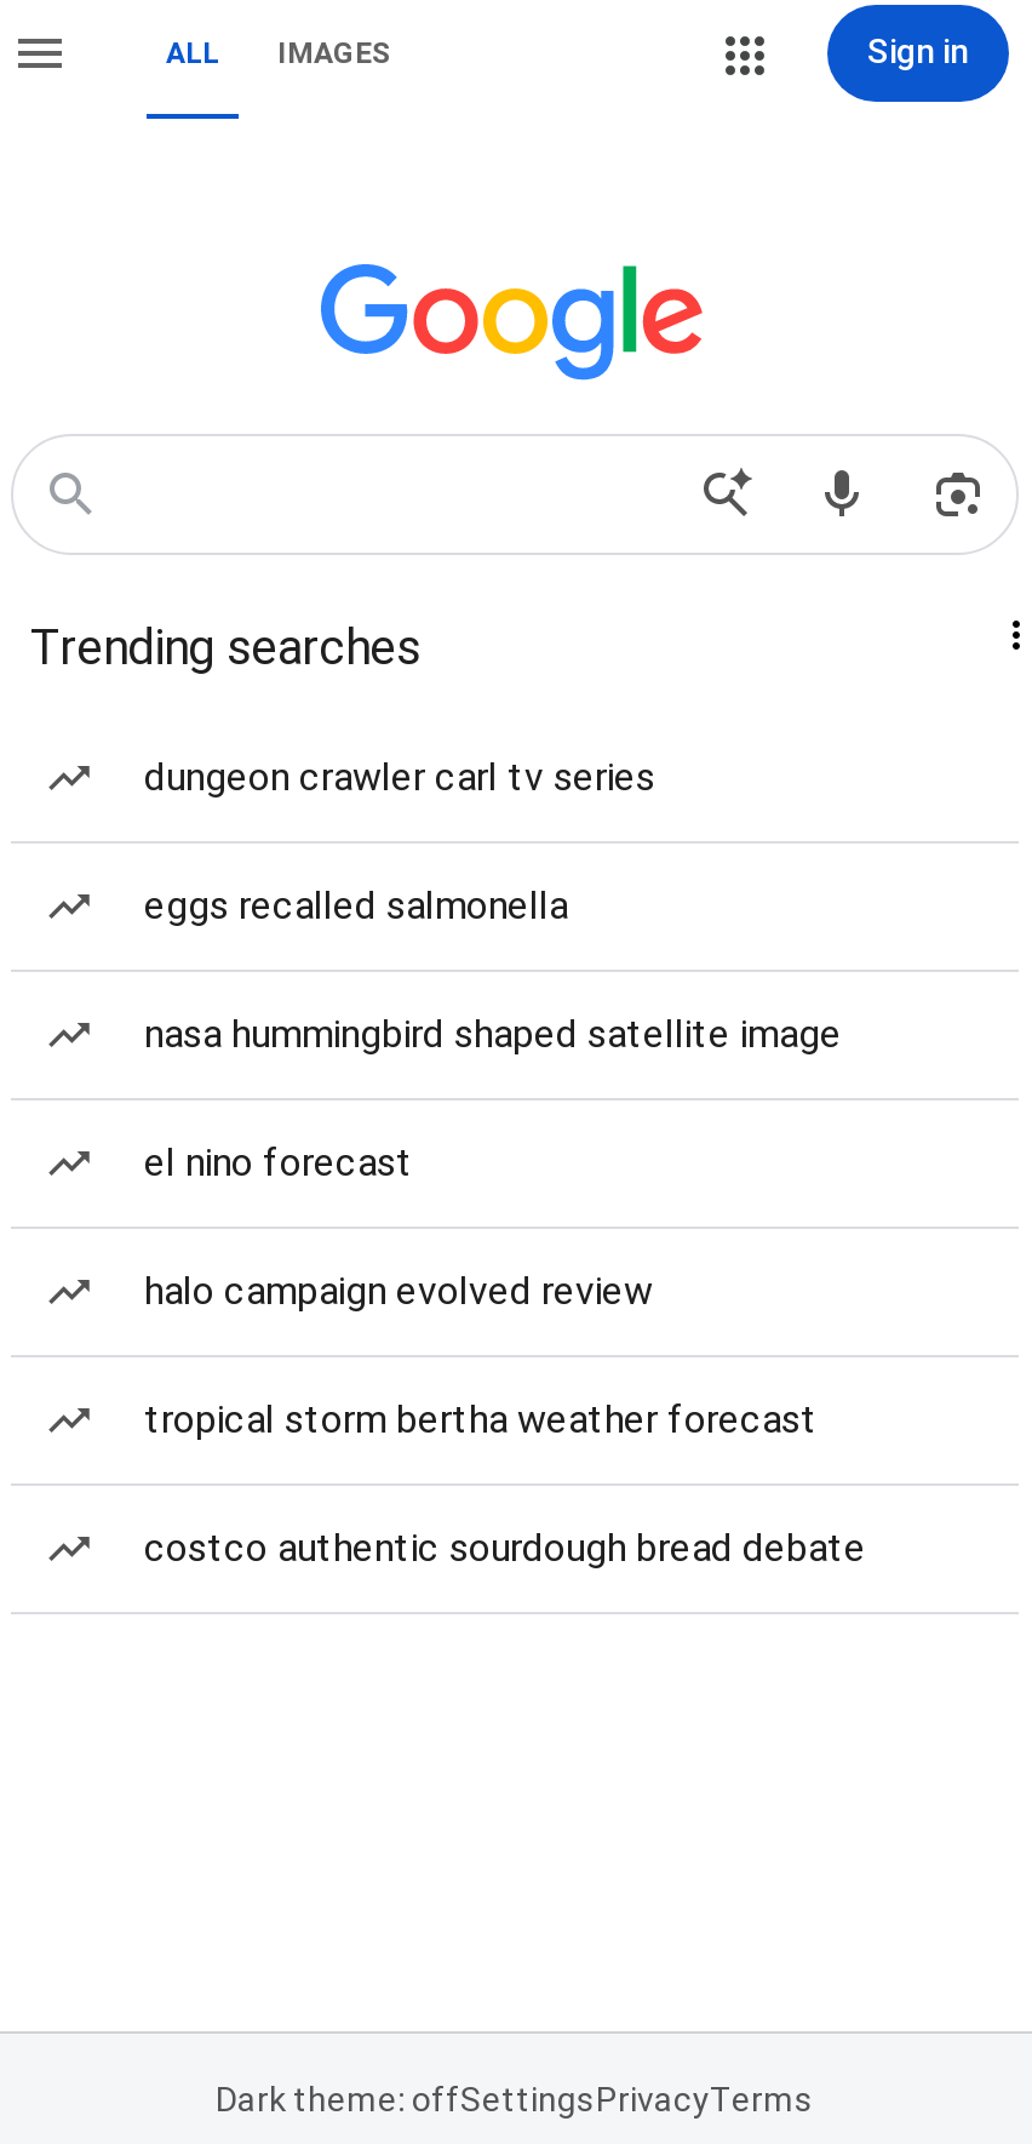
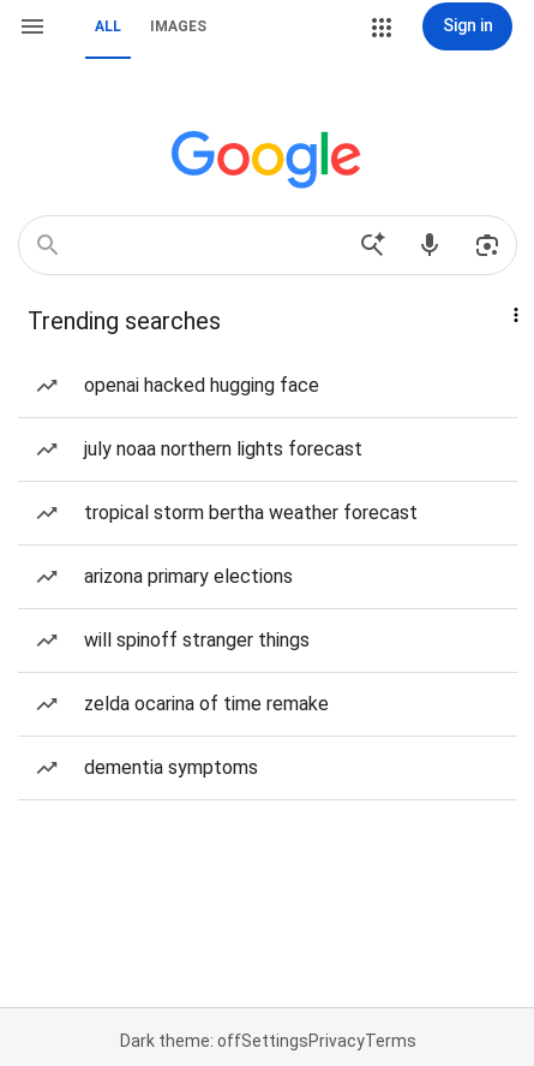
[144,754,842,1314] dungeon crawler carl tv series | eggs recalled salmonella | nasa hummingbird shaped satellite image | el nino forecast | halo campaign evolved review -> [84,374,362,460] openai hacked hugging face | july noaa northern lights forecast
moved [144,1396,818,1442] -> [84,501,418,524]: tropical storm bertha weather forecast
[144,1525,866,1571] costco authentic sourdough bread debate -> [84,565,329,779] arizona primary elections | will spinoff stranger things | zelda ocarina of time remake | dementia symptoms

